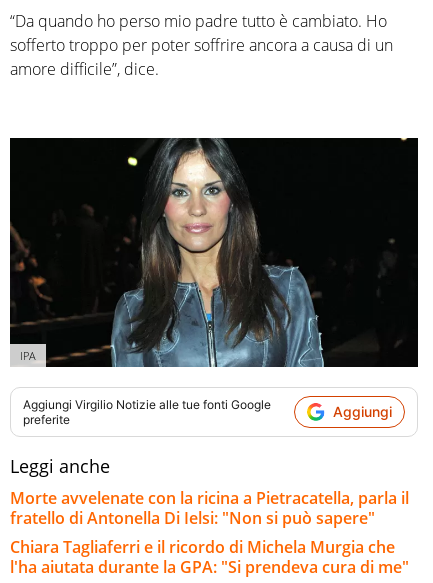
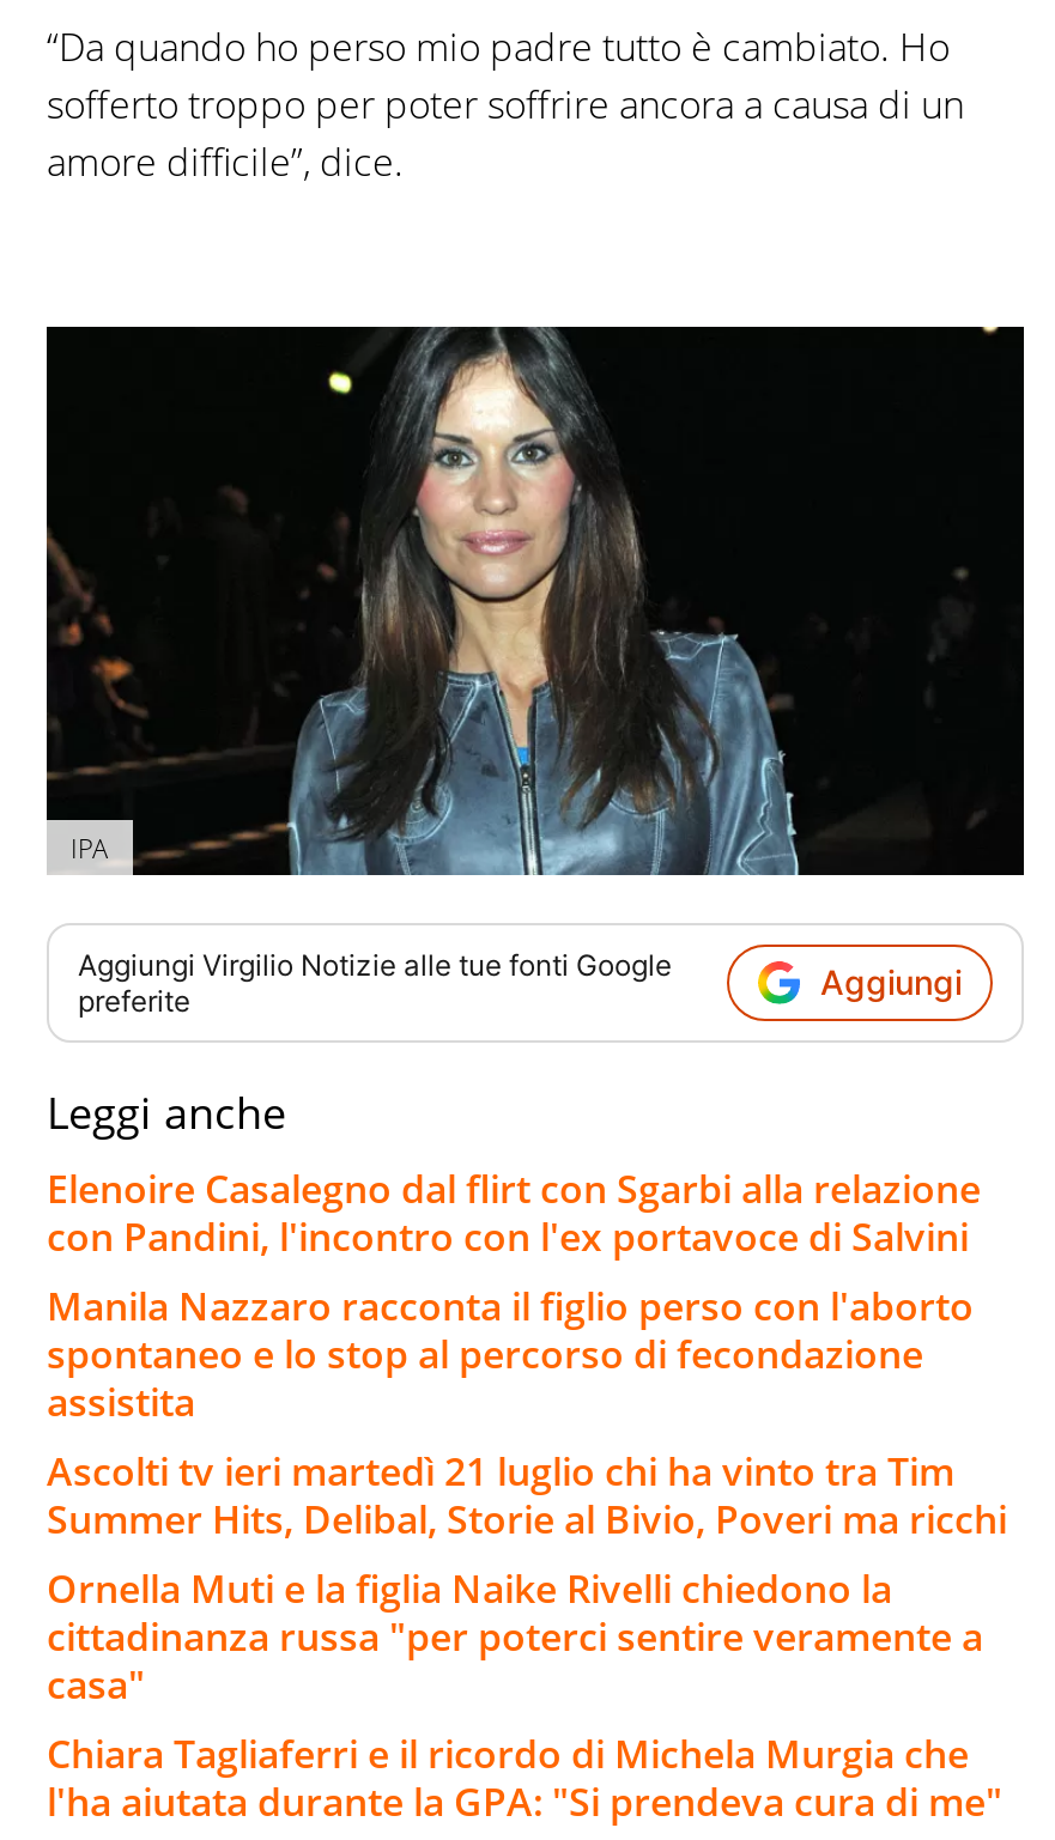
[10,487,409,529] Morte avvelenate con la ricina a Pietracatella, parla il | fratello di Antonella Di Ielsi: "Non si può sapere" -> [47,1162,1007,1711] Elenoire Casalegno dal flirt con Sgarbi alla relazione | con Pandini, l'incontro con l'ex portavoce di Salvini | Manila Nazzaro racconta il figlio perso con l'aborto | spontaneo e lo stop al percorso di fecondazione | assistita | Ascolti tv ieri martedì 21 luglio chi ha vinto tra Tim | Summer Hits, Delibal, Storie al Bivio, Poveri ma ricchi | Ornella Muti e la figlia Naike Rivelli chiedono la | cittadinanza russa "per poterci sentire veramente a | casa"

